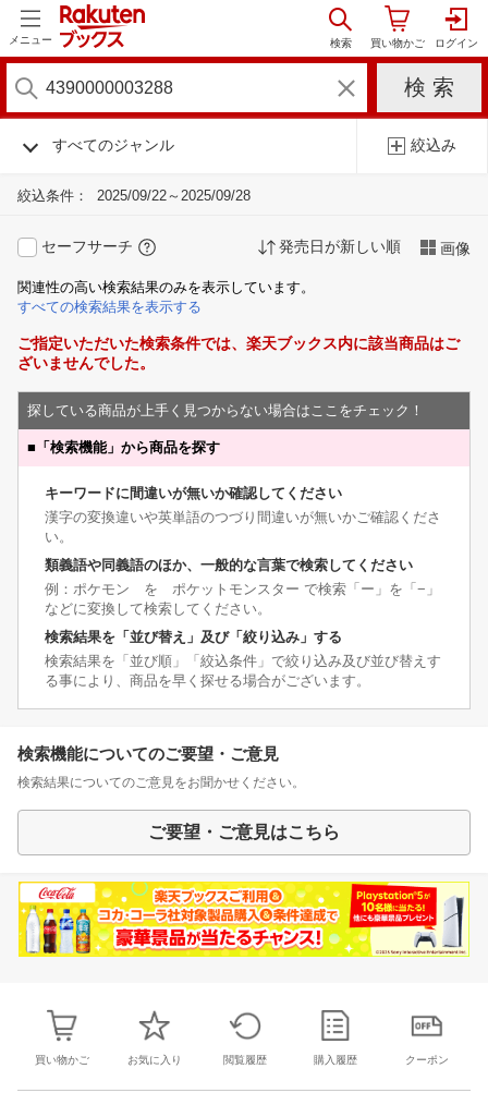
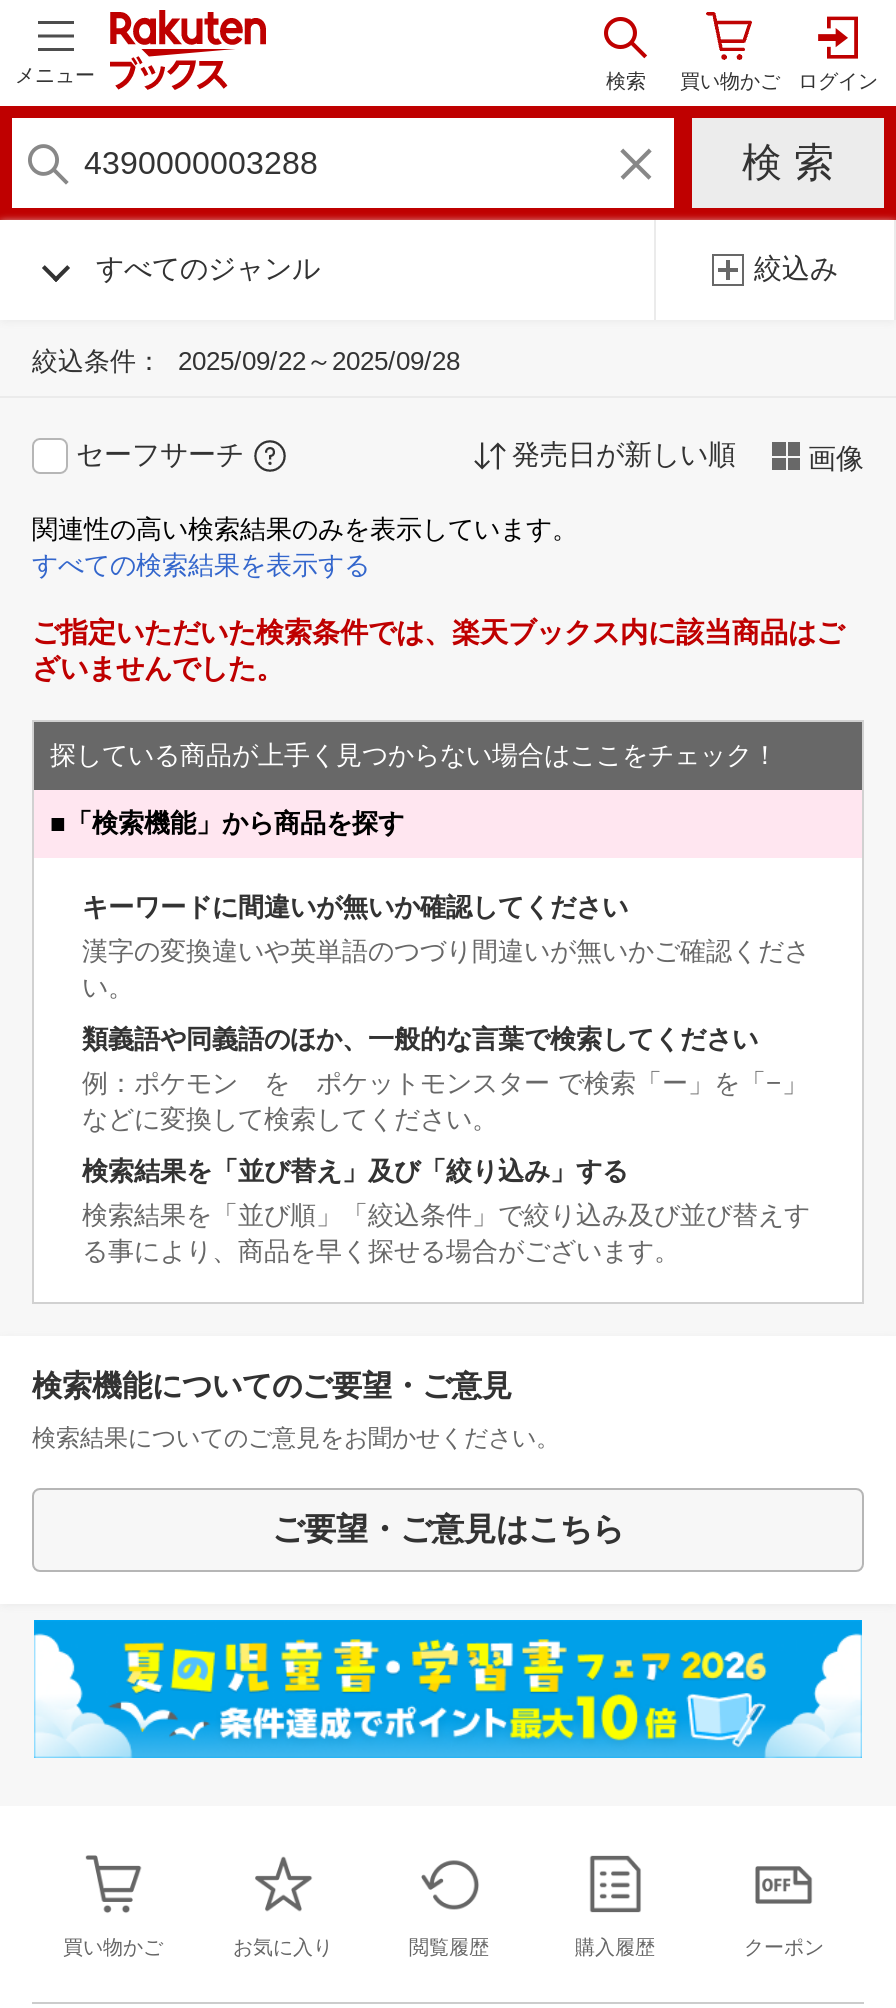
[17,881,471,958] [image] -> [32,1618,864,1760] [image]

